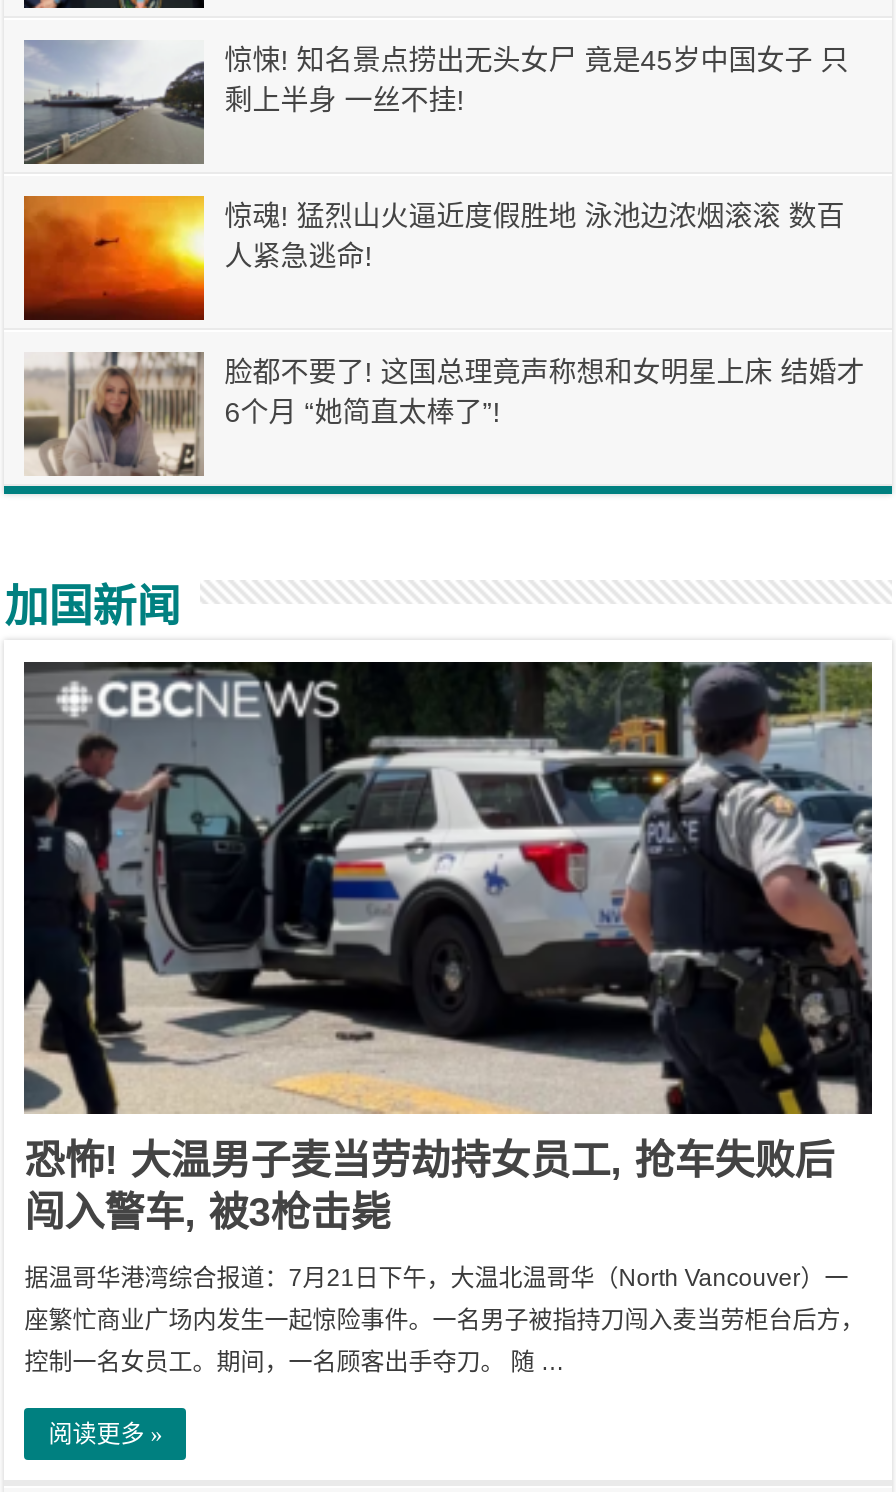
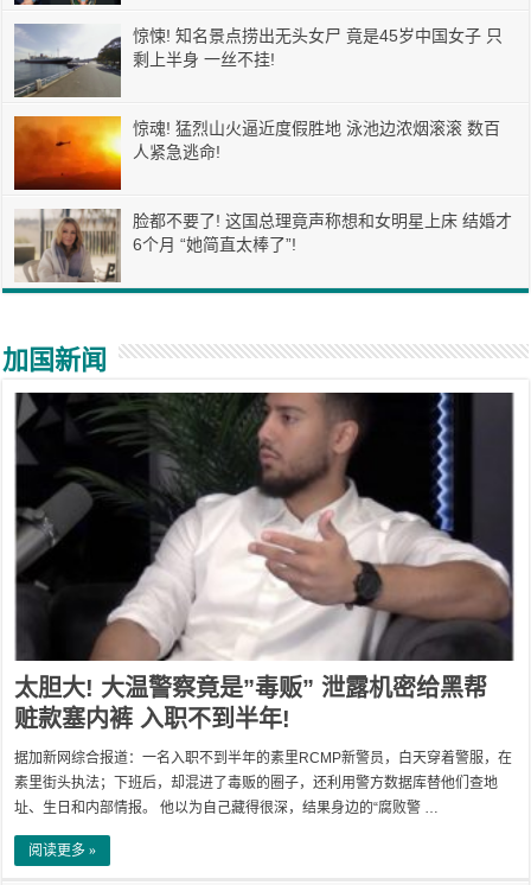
[22,660,874,1234] [image] | 恐怖! 大温男子麦当劳劫持女员工, 抢车失败后 | 闯入警车, 被3枪击毙 -> [14,391,517,732] [image] | 太胆大! 大温警察竟是”毒贩” 泄露机密给黑帮 | 赃款塞内裤 入职不到半年!
[24,1264,848,1292] 据温哥华港湾综合报道：7月21日下午，大温北温哥华（North Vancouver）一 -> [14,750,512,766] 据加新网综合报道：一名入职不到半年的素里RCMP新警员，白天穿着警服，在
[24,1306,864,1334] 座繁忙商业广场内发生一起惊险事件。一名男子被指持刀闯入麦当劳柜台后方， -> [14,774,498,791] 素里街头执法；下班后，却混进了毒贩的圈子，还利用警方数据库替他们查地
[24,1348,564,1376] 控制一名女员工。期间，一名顾客出手夺刀。 随 … -> [14,799,439,816] 址、生日和内部情报。 他以为自己藏得很深，结果身边的“腐败警 …

